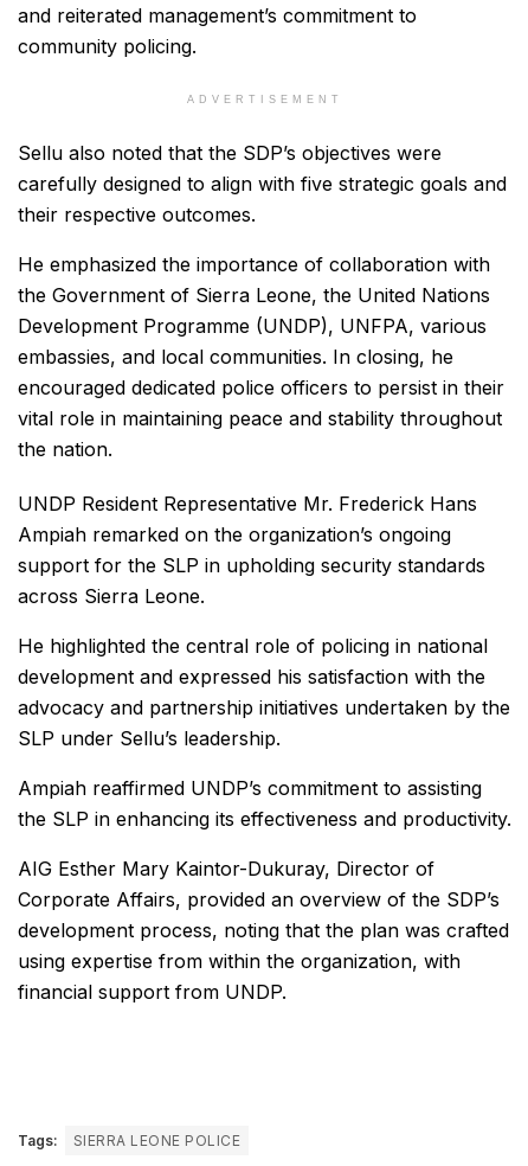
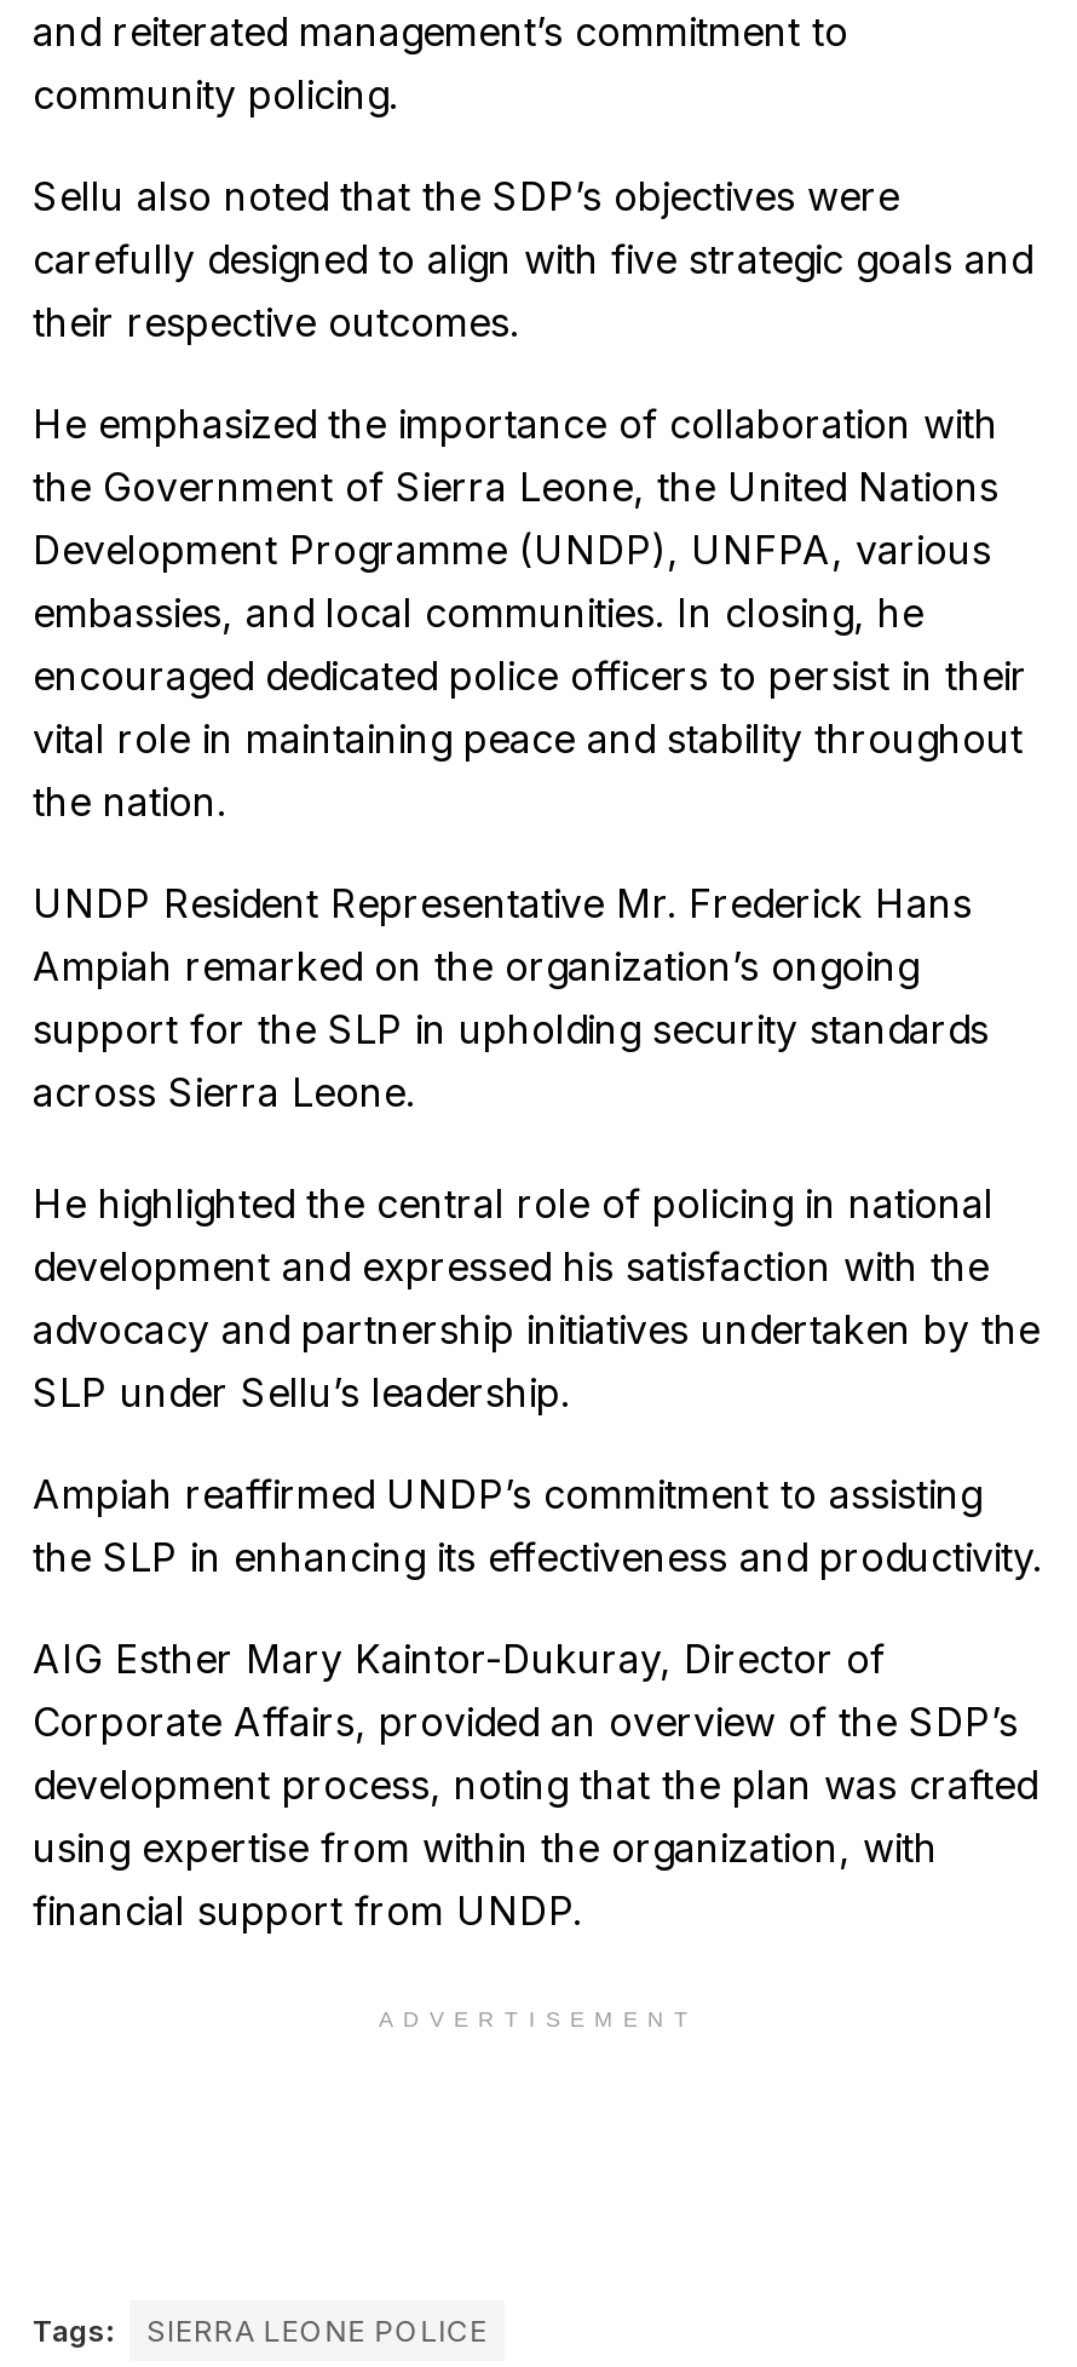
moved [187,94,343,105] -> [379,2007,698,2032]: ADVERTISEMENT
moved [18,141,507,461] -> [33,172,1032,826]: Sellu also noted that the SDP’s objectives were | carefully designed to align with five strategic goals and | their respective outcomes. | ... | vital role in maintaining peace and stability throughout | the nation.
moved [18,492,485,608] -> [33,879,989,1116]: UNDP Resident Representative Mr. Frederick Hans | Ampiah remarked on the organization’s ongoing | support for the SLP in upholding security standards | across Sierra Leone.
moved [18,634,511,1004] -> [33,1179,1042,1935]: He highlighted the central role of policing in national | development and expressed his satisfaction with the | advocacy and partnership initiatives undertaken by the | ... | using expertise from within the organization, with | financial support from UNDP.

